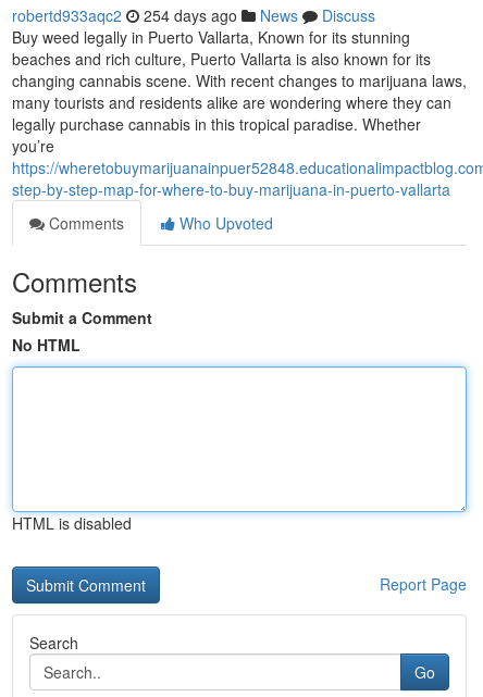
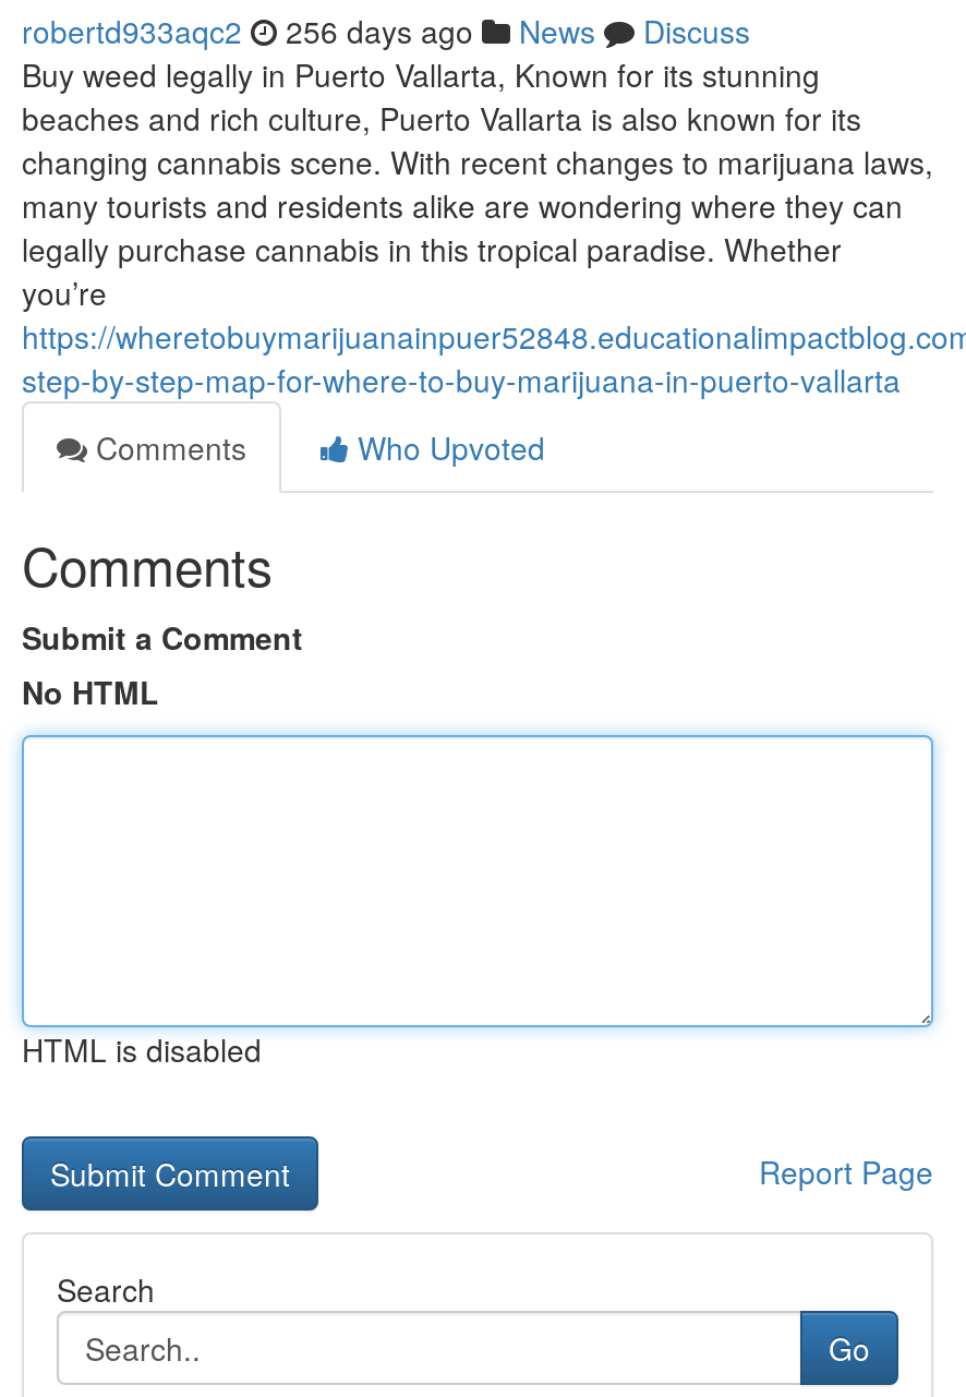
[12,4,375,26] robertd933aqc2 254 days ago News Discuss -> [22,9,750,52] robertd933aqc2 256 days ago News Discuss

